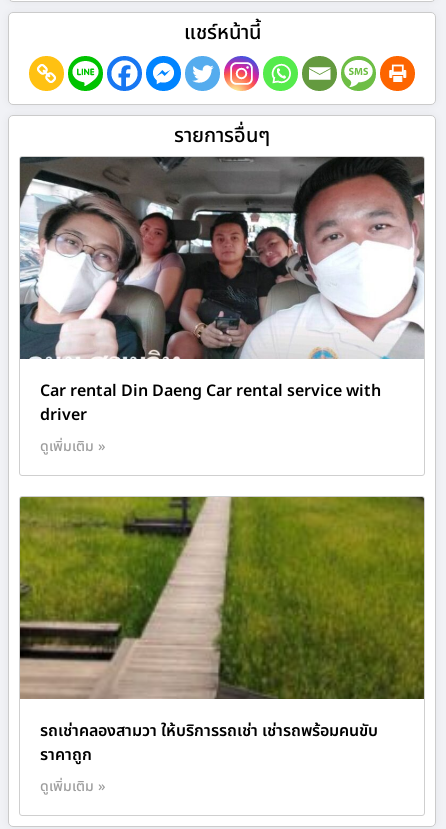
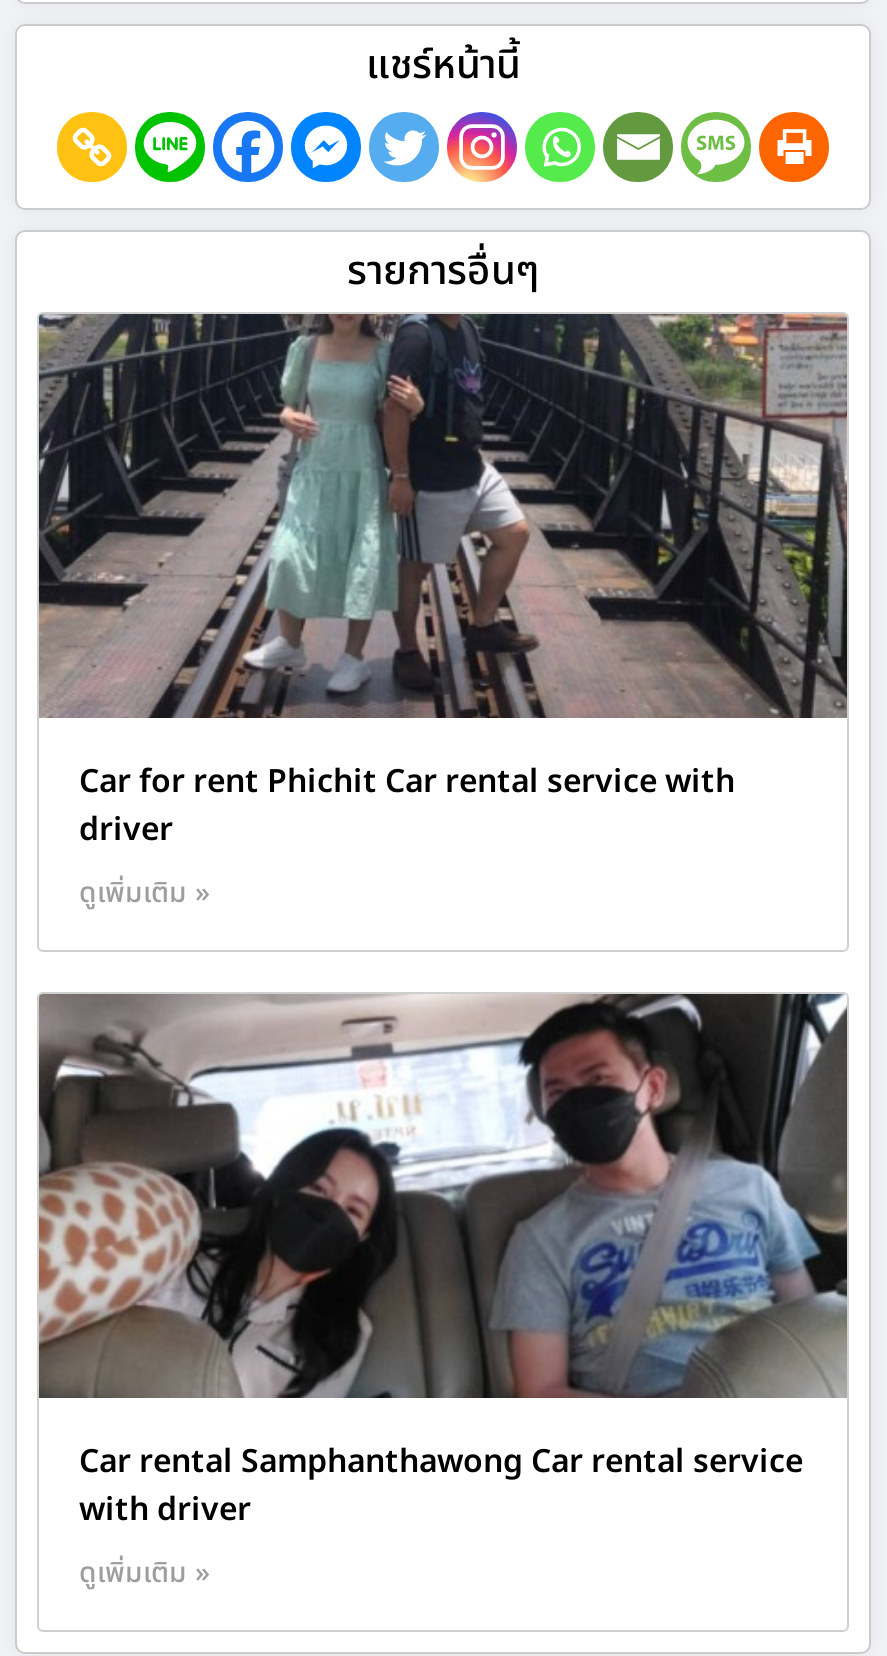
[19,156,425,403] [image] | Car rental Din Daeng Car rental service with -> [37,312,849,806] [image] | Car for rent Phichit Car rental service with
[19,496,425,767] [image] | รถเช่าคลองสามวา ให้บริการรถเช่า เช่ารถพร้อมคนขับ | ราคาถูก -> [37,992,849,1534] [image] | Car rental Samphanthawong Car rental service | with driver

